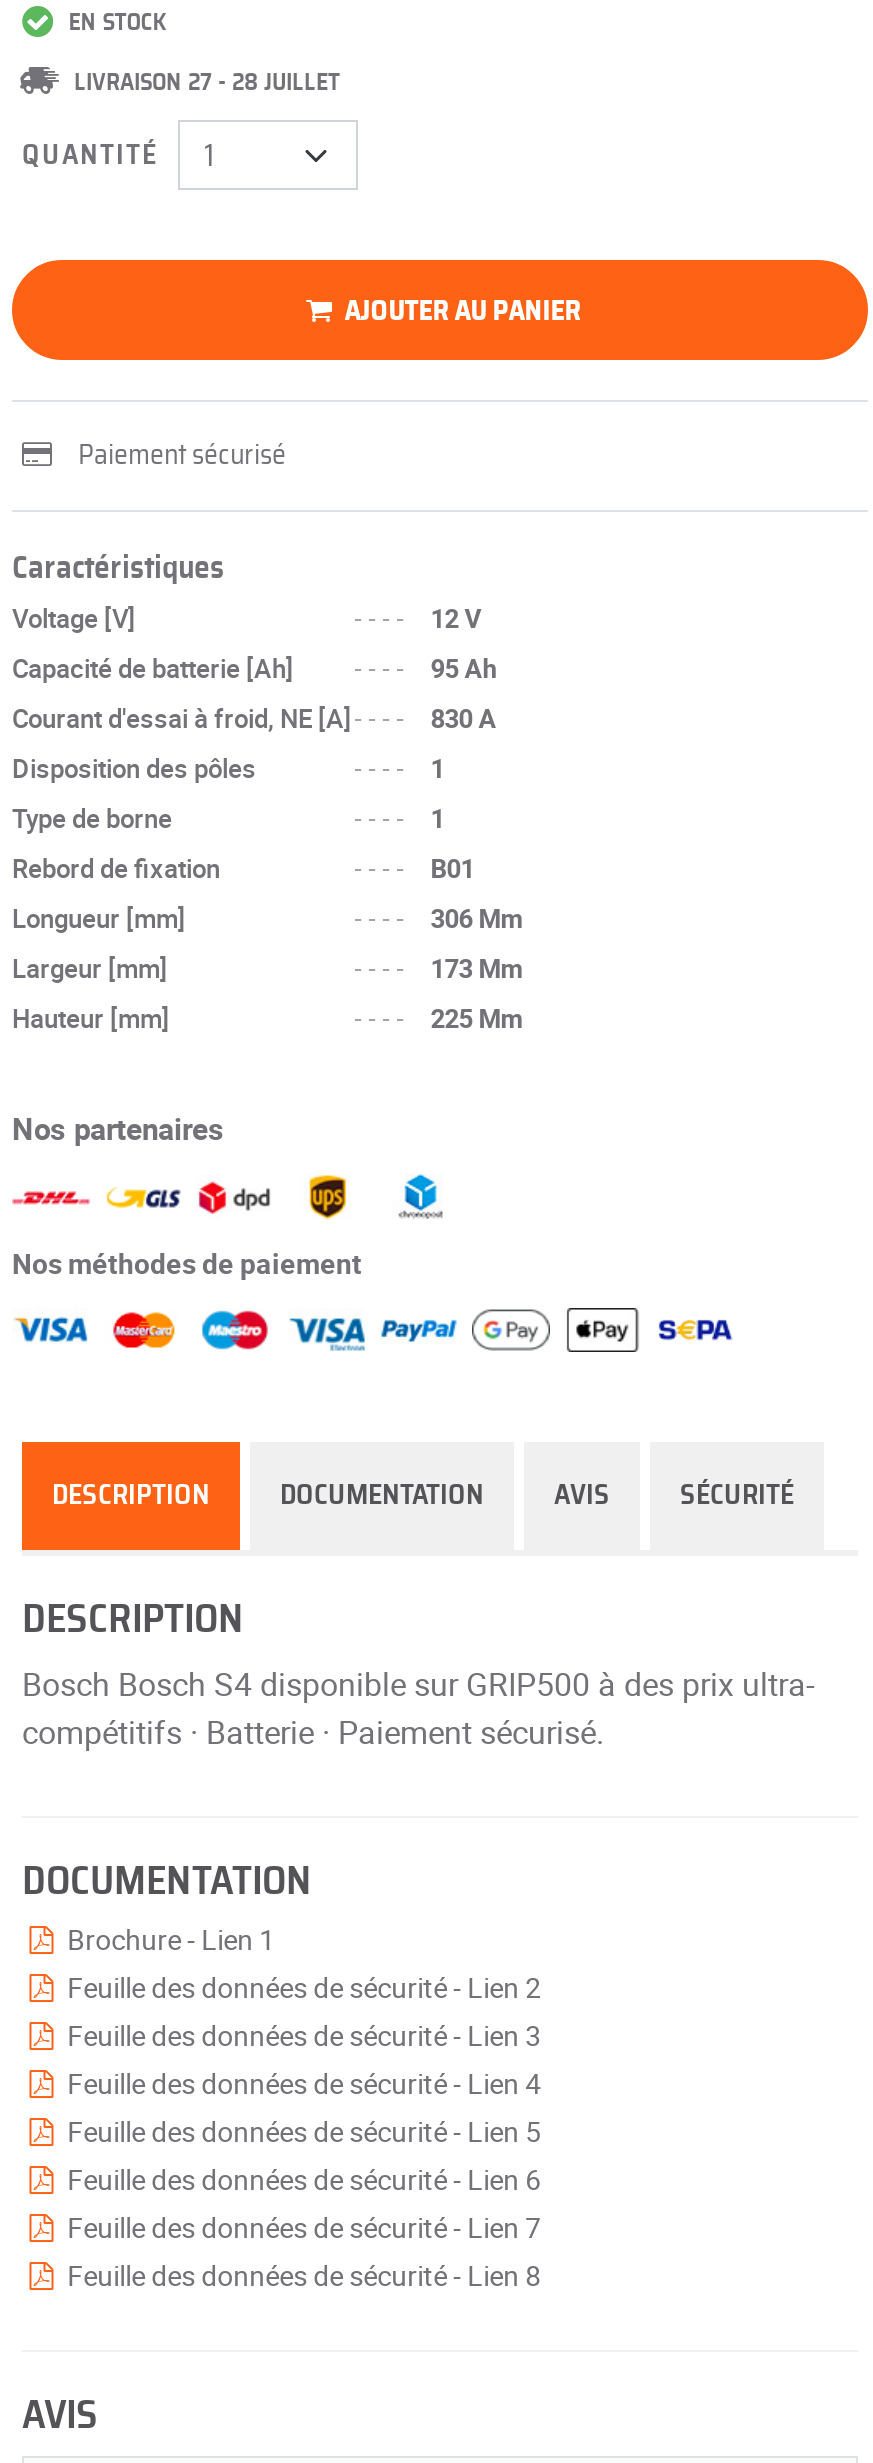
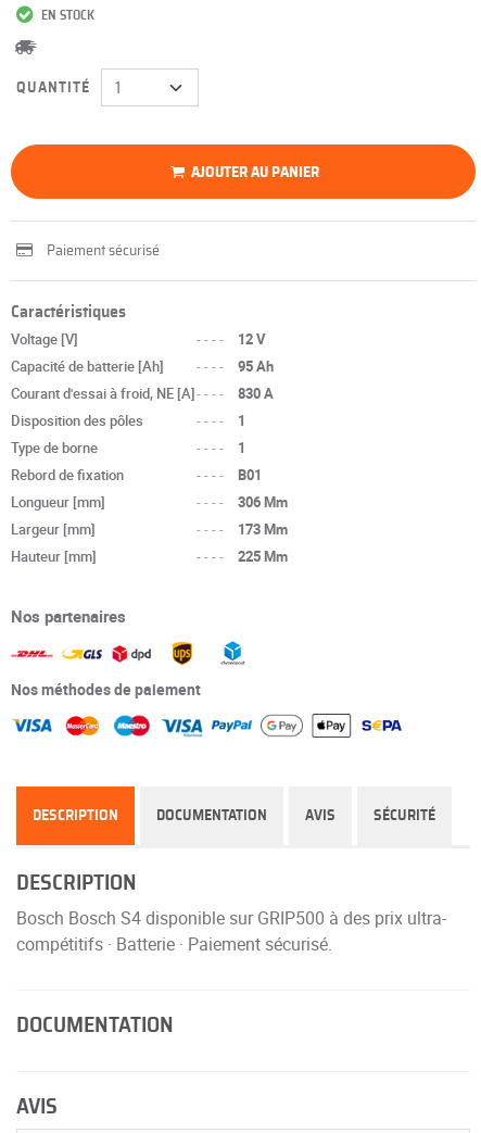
[74,70,340,94] LIVRAISON 27 - 28 JUILLET -> none
[61,1920,541,2294] Brochure - Lien 1 | Feuille des données de sécurité - Lien 2 | Feuille des données de sécurité - Lien 3 | Feuille des données de sécurité - Lien 4 | Feuille des données de sécurité - Lien 5 | Feuille des données de sécurité - Lien 6 | Feuille des données de sécurité - Lien 7 | Feuille des données de sécurité - Lien 8 -> none

